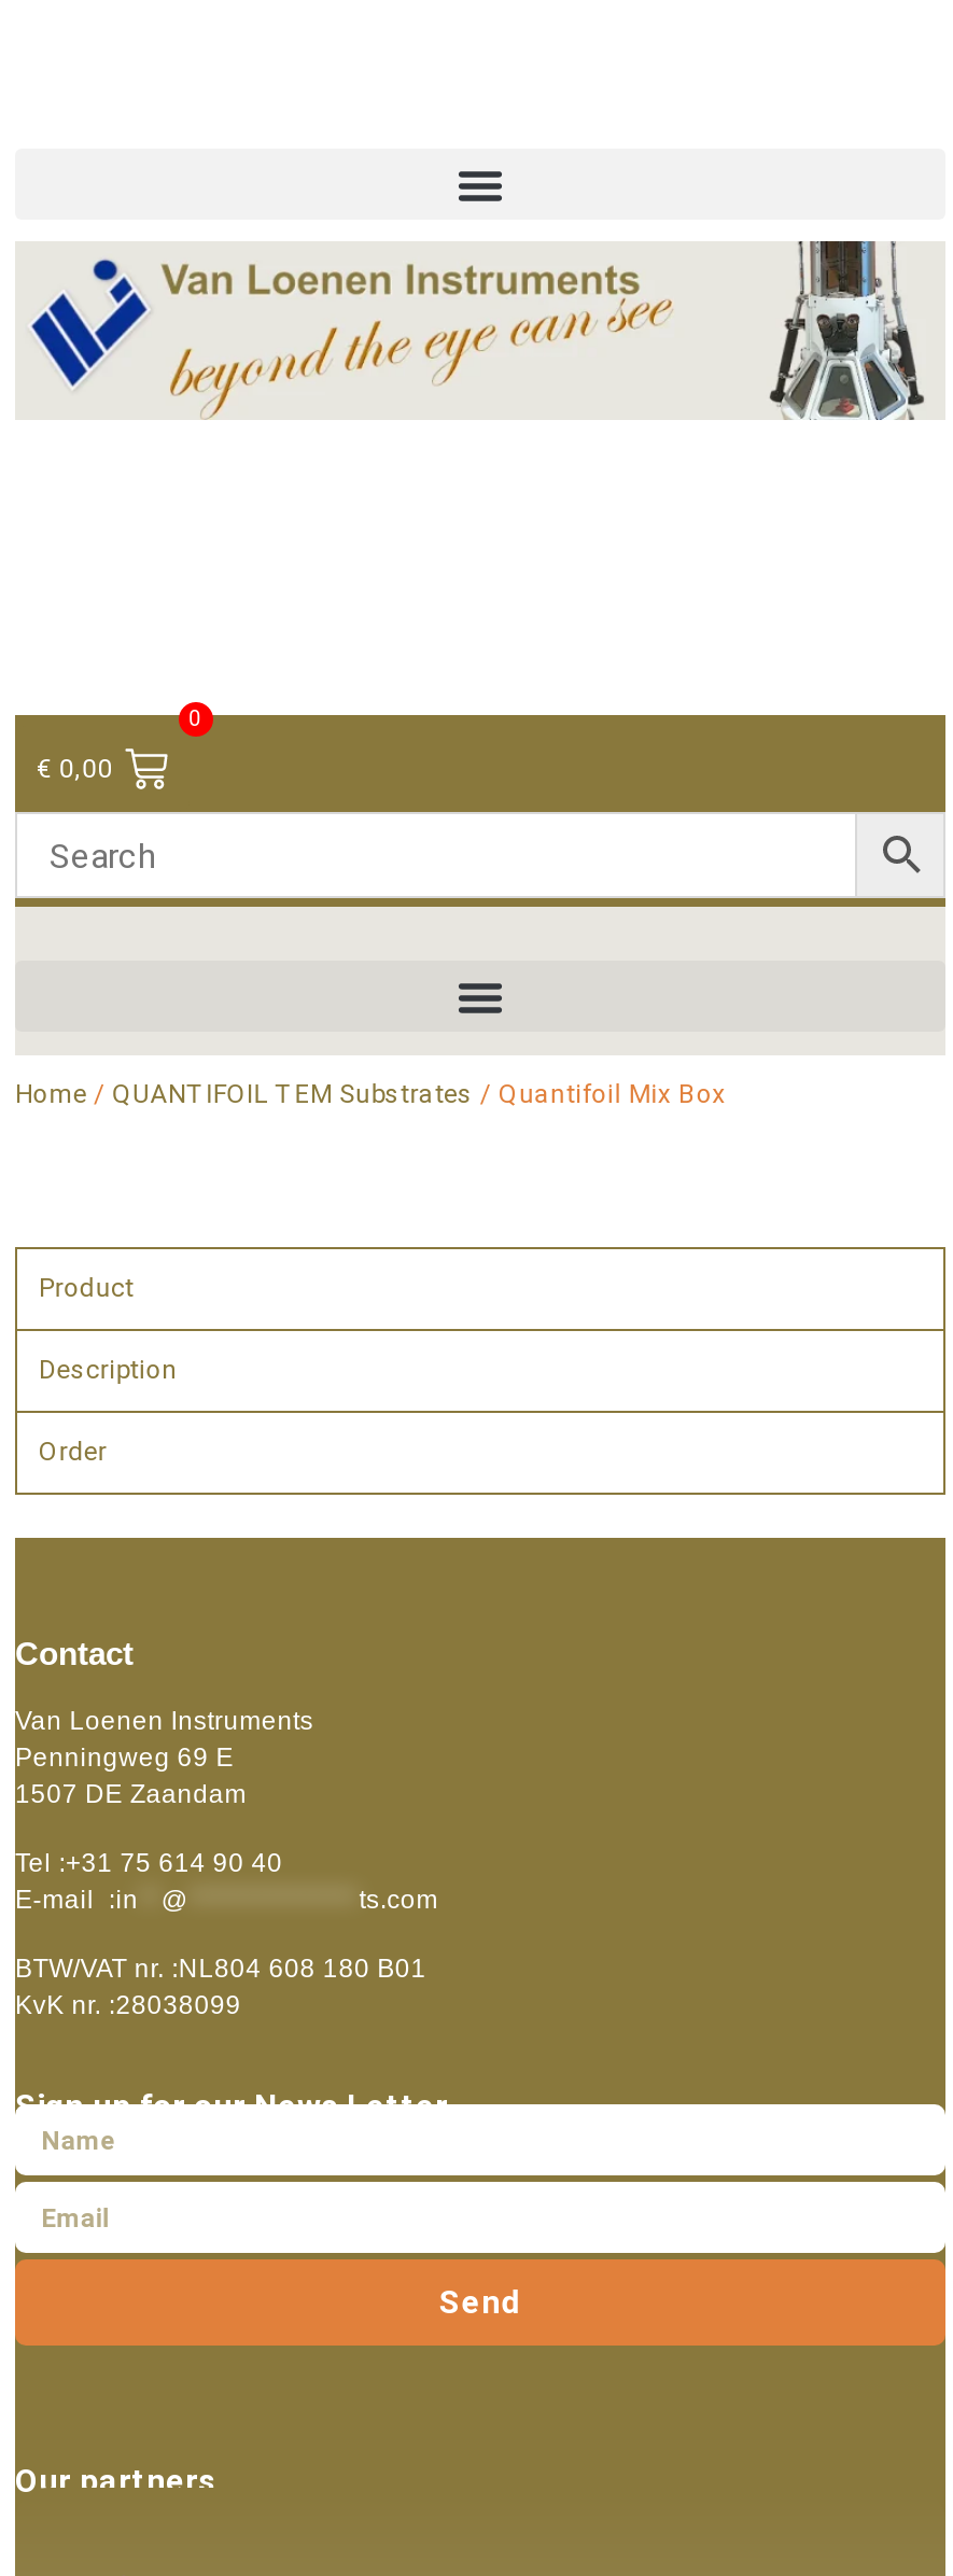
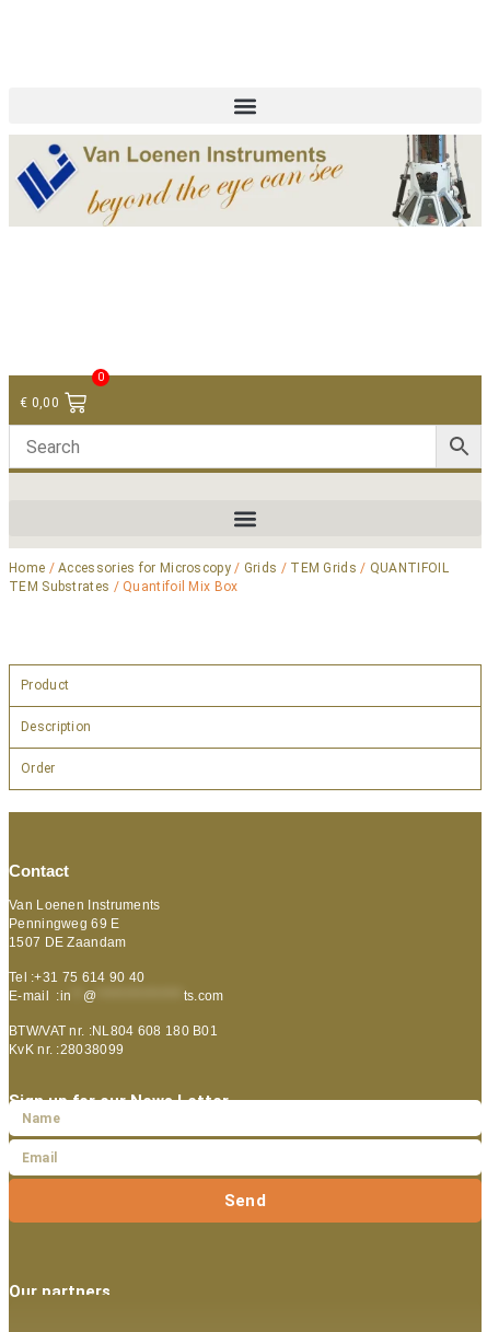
[15,1079,726,1109] Home / QUANTIFOIL TEM Substrates / Quantifoil Mix Box -> [9,560,448,594] Home / Accessories for Microscopy / Grids / TEM Grids / QUANTIFOIL | TEM Substrates / Quantifoil Mix Box

